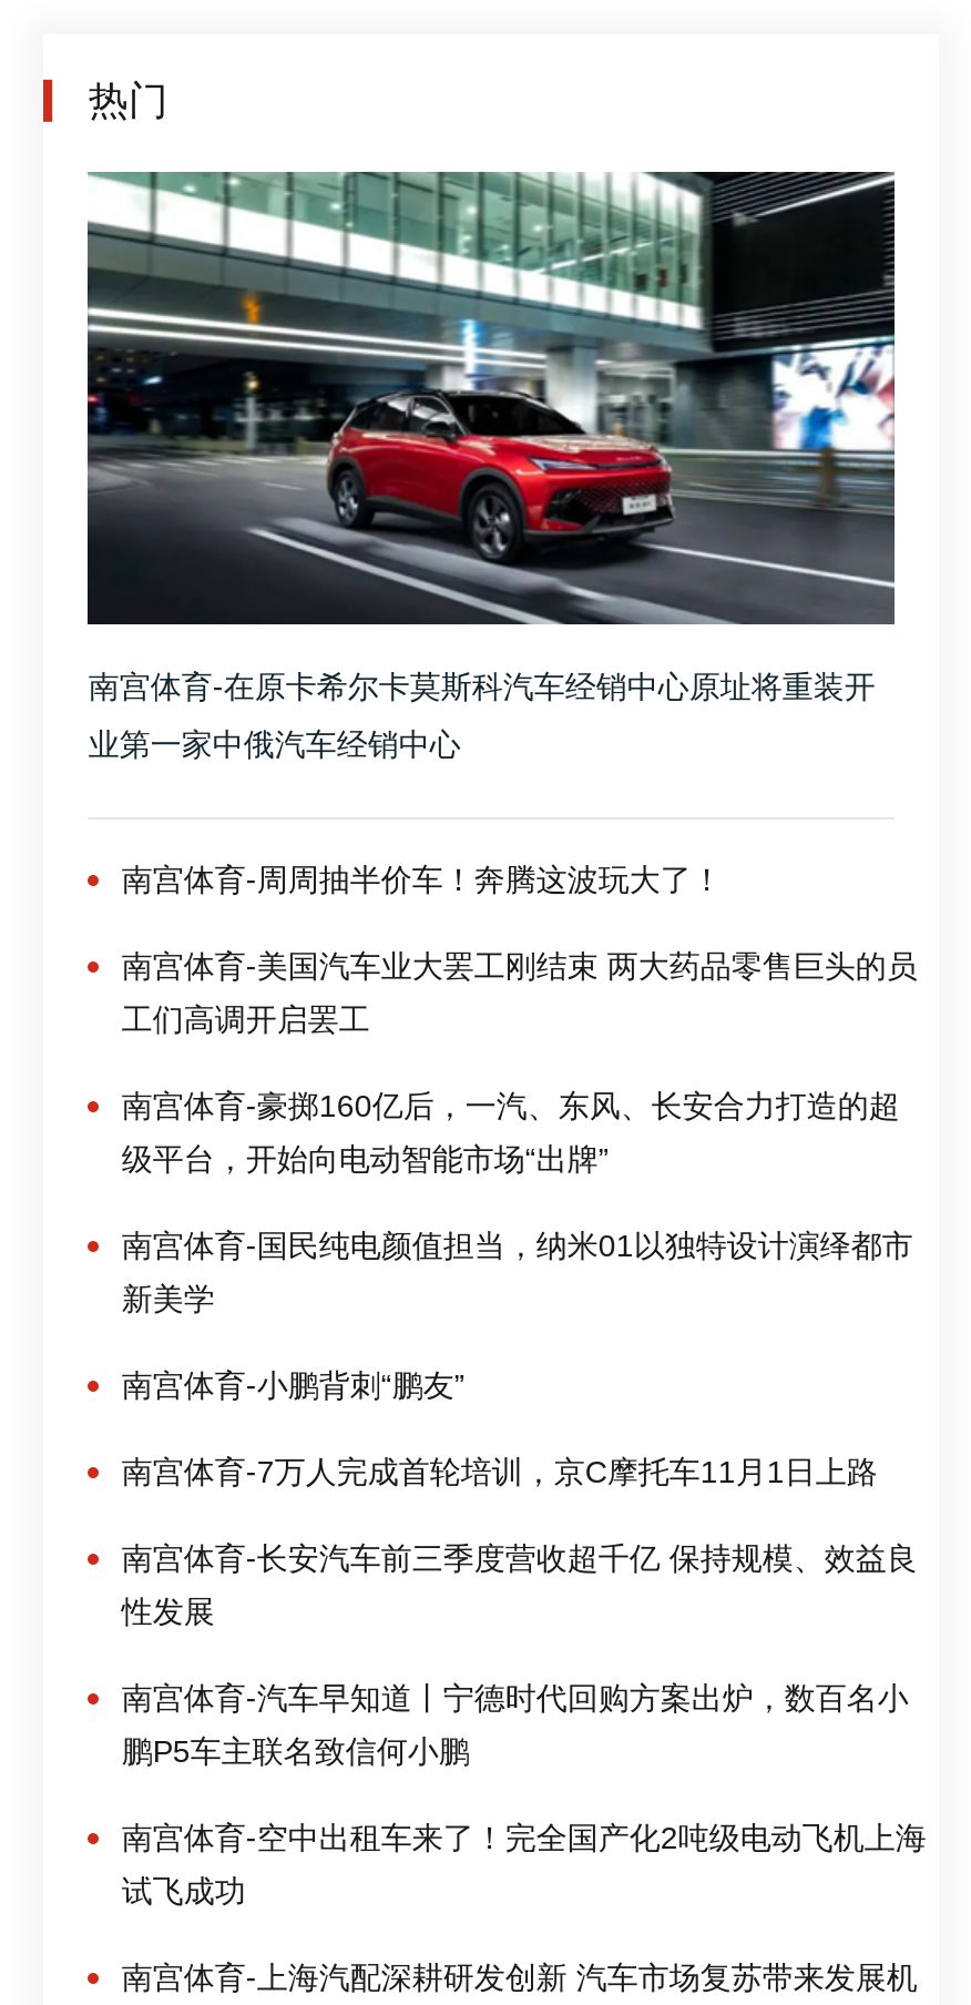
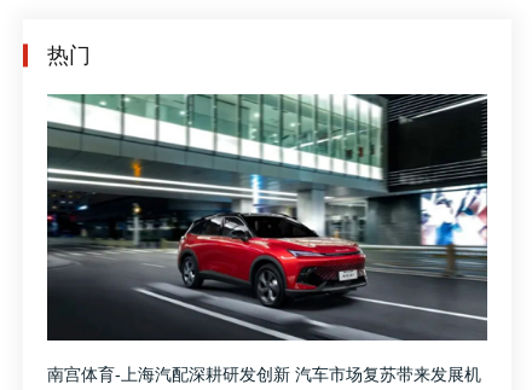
[88,669,875,762] 南宫体育-在原卡希尔卡莫斯科汽车经销中心原址将重装开 | 业第一家中俄汽车经销中心 -> none
[122,862,926,1909] 南宫体育-周周抽半价车！奔腾这波玩大了！ | 南宫体育-美国汽车业大罢工刚结束 两大药品零售巨头的员 | 工们高调开启罢工 | 南宫体育-豪掷160亿后，一汽、东风、长安合力打造的超 | 级平台，开始向电动智能市场“出牌” | 南宫体育-国民纯电颜值担当，纳米01以独特设计演绎都市 | 新美学 | 南宫体育-小鹏背刺“鹏友” | 南宫体育-7万人完成首轮培训，京C摩托车11月1日上路 | 南宫体育-长安汽车前三季度营收超千亿 保持规模、效益良 | 性发展 | 南宫体育-汽车早知道丨宁德时代回购方案出炉，数百名小 | 鹏P5车主联名致信何小鹏 | 南宫体育-空中出租车来了！完全国产化2吨级电动飞机上海 | 试飞成功 -> none

